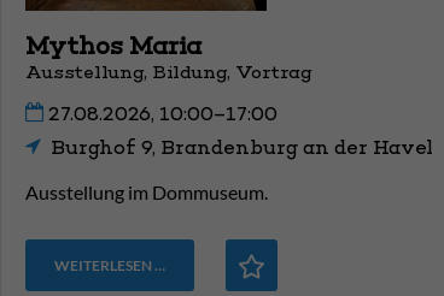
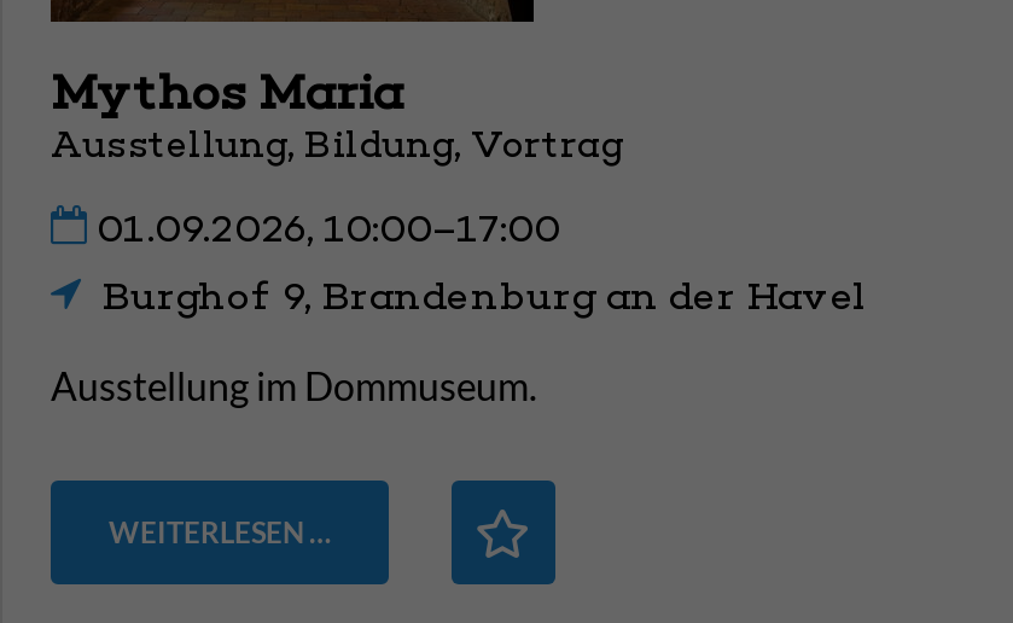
[48,103,277,125] 27.08.2026, 10:00–17:00 -> [97,206,560,252] 01.09.2026, 10:00–17:00

